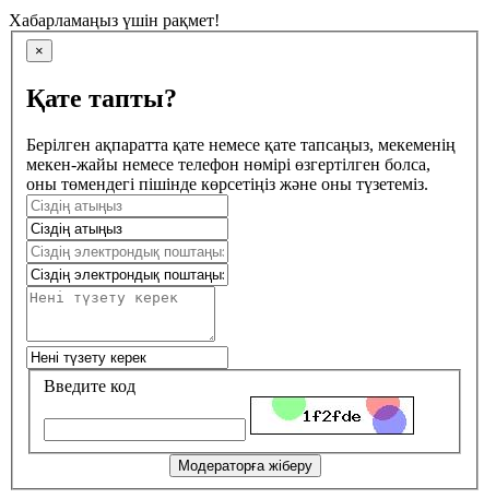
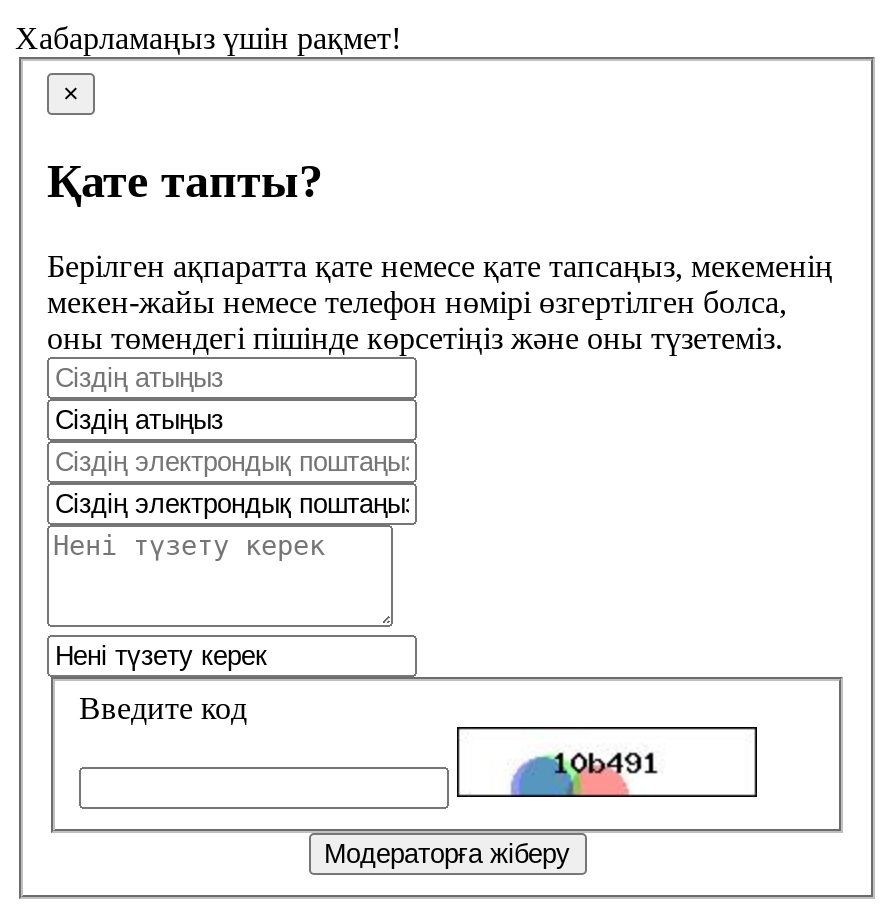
[270,396,408,435] [image] -> [495,727,743,797] [image]

